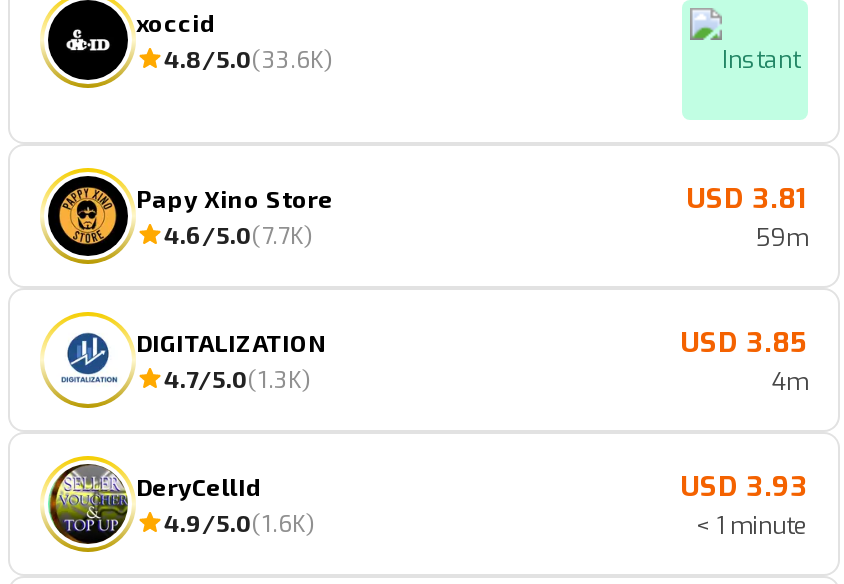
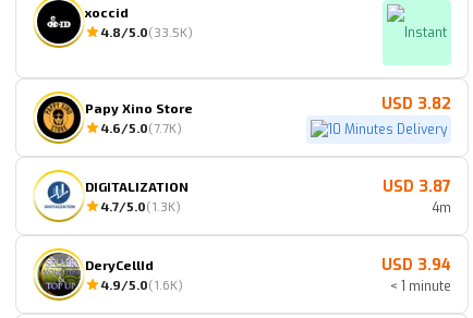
[164,43,334,71] 4.8 /5.0(33.6K) -> [100,23,193,39] 4.8 /5.0(33.5K)
[686,179,808,253] USD 3.81 | 59m -> [328,93,451,138] USD 3.82 | 10 Minutes Delivery
[680,323,808,361] USD 3.85 -> [383,176,451,197] USD 3.87
[680,467,808,505] USD 3.93 -> [381,254,451,275] USD 3.94

